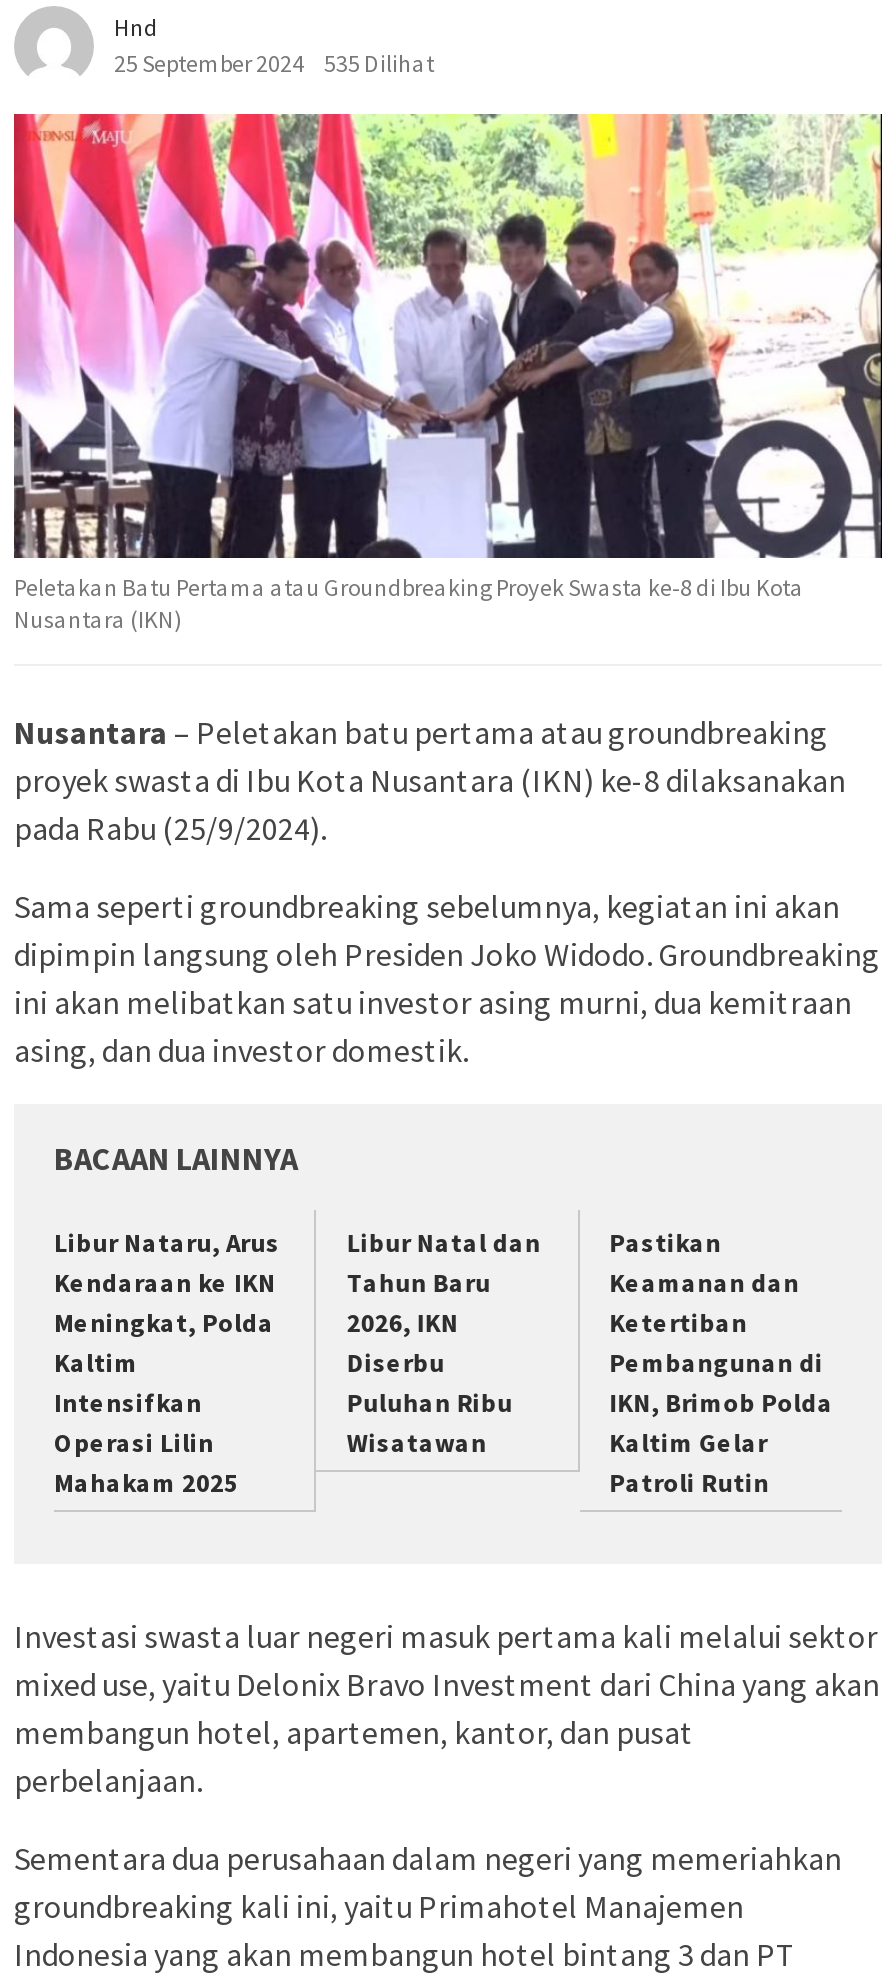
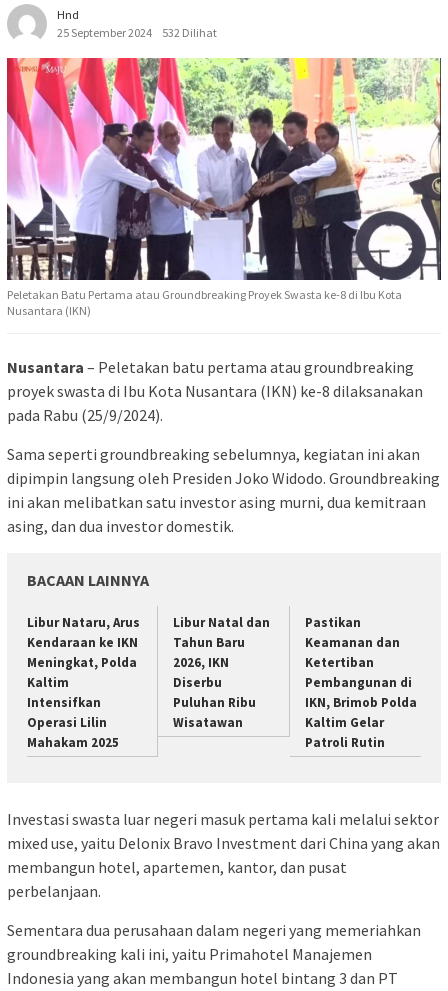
[114,49,434,79] 25 September 2024 535 Dilihat -> [57,25,217,40] 25 September 2024 532 Dilihat

